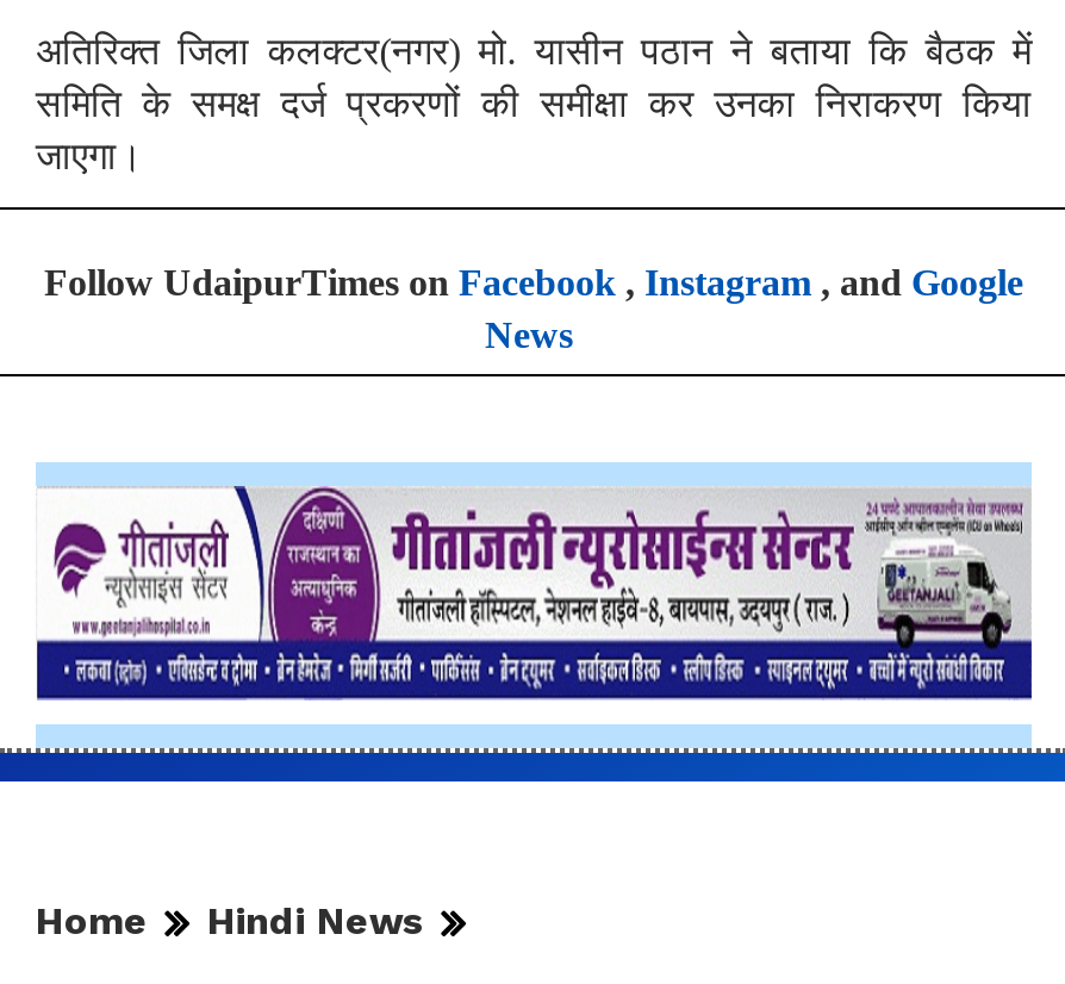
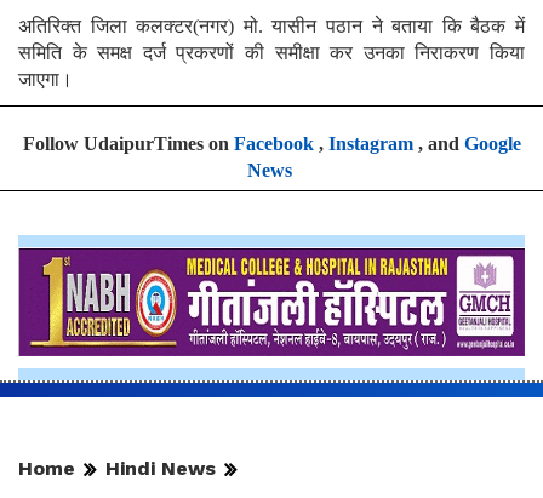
[36,486,1032,703] [image] -> [18,247,526,357] [image]

